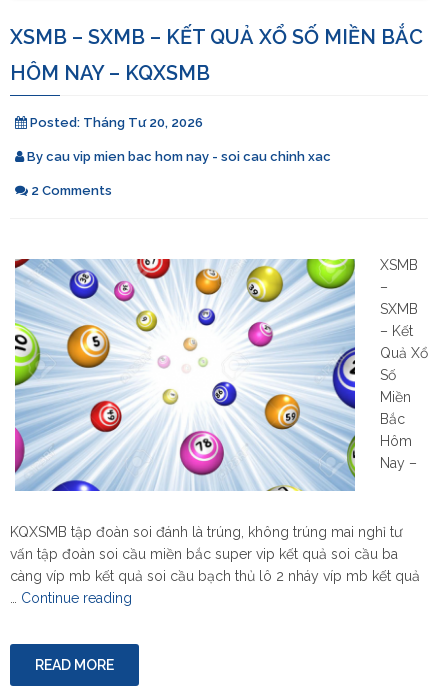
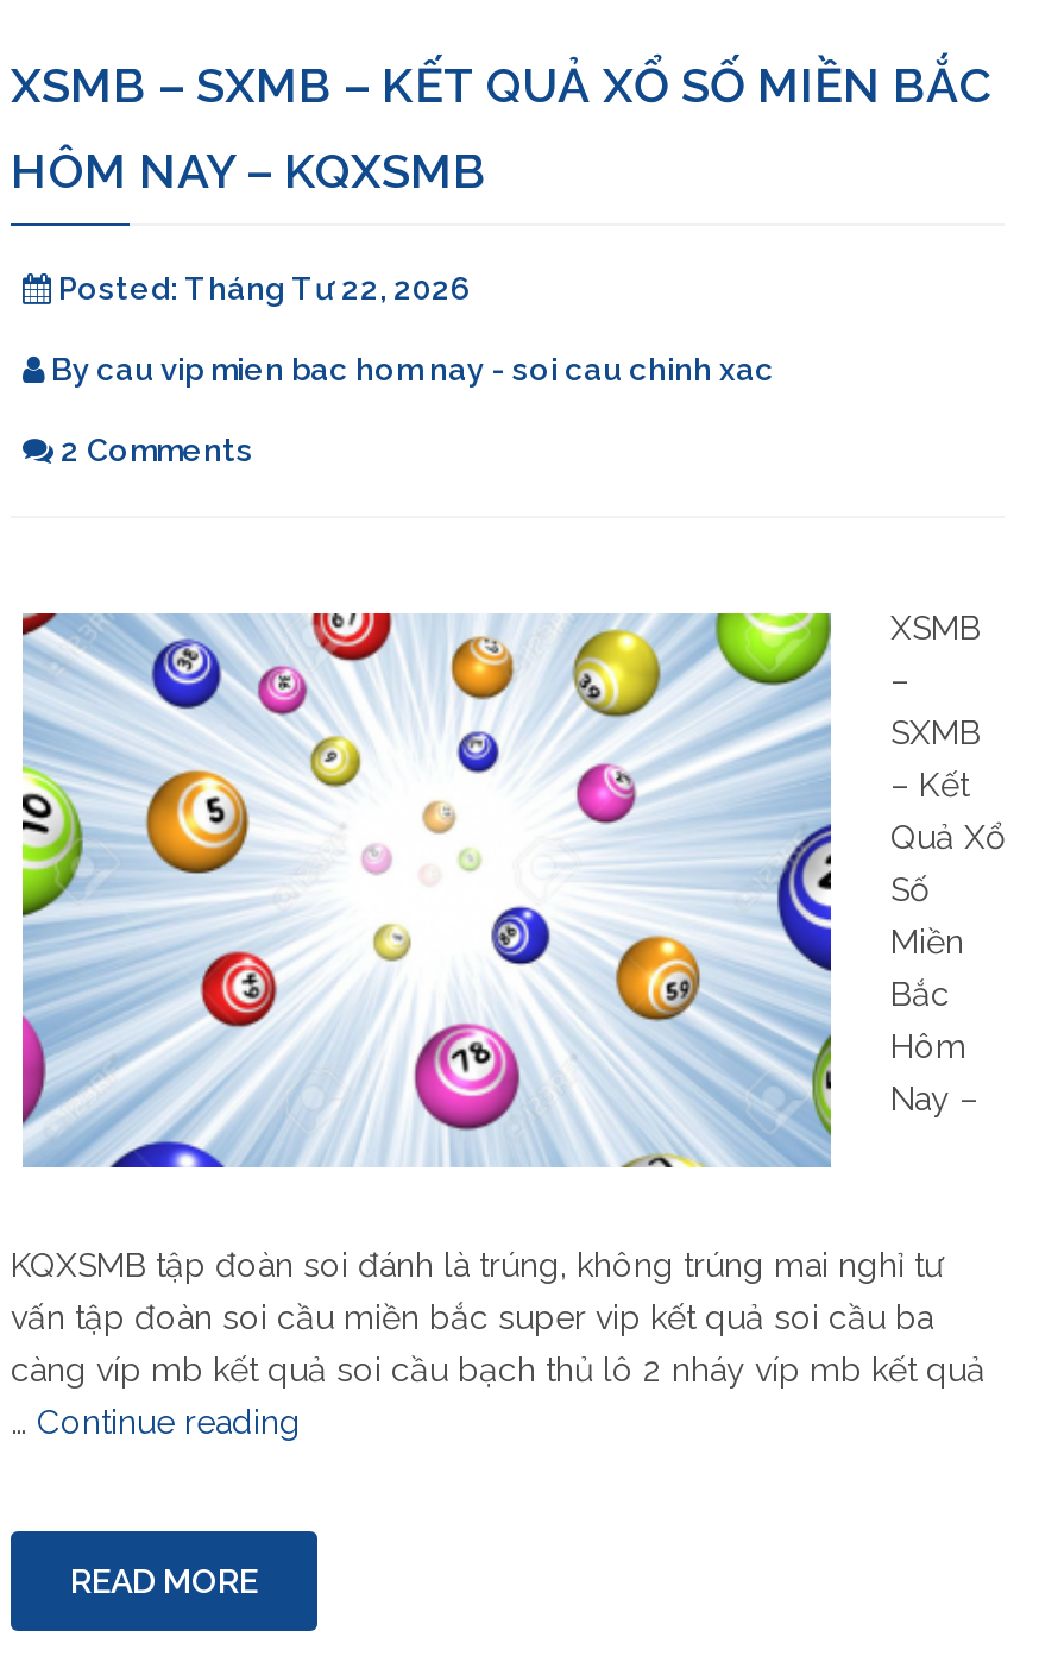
[27,115,203,130] Posted: Tháng Tư 20, 2026 -> [51,272,470,308] Posted: Tháng Tư 22, 2026

